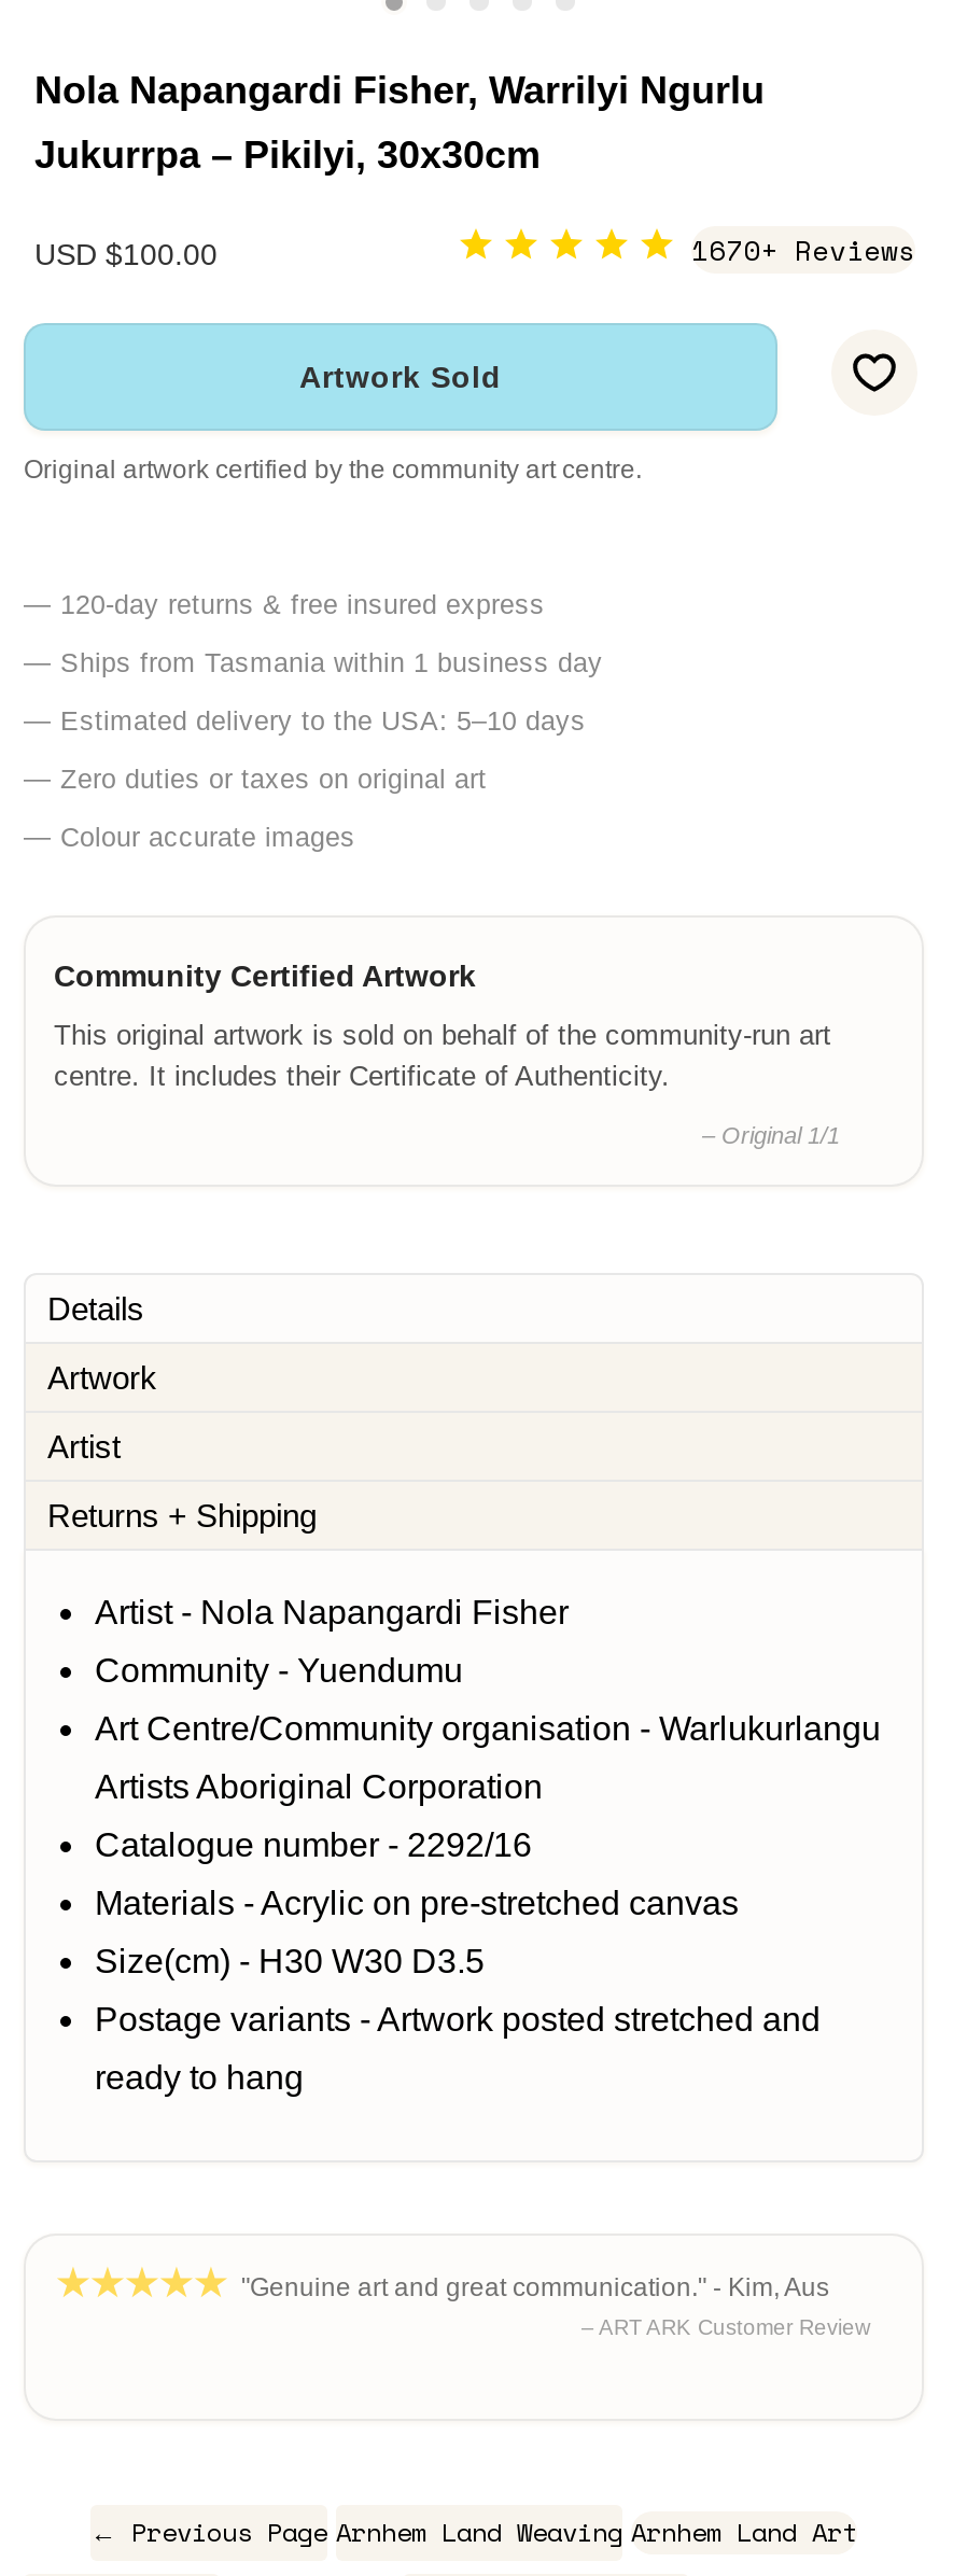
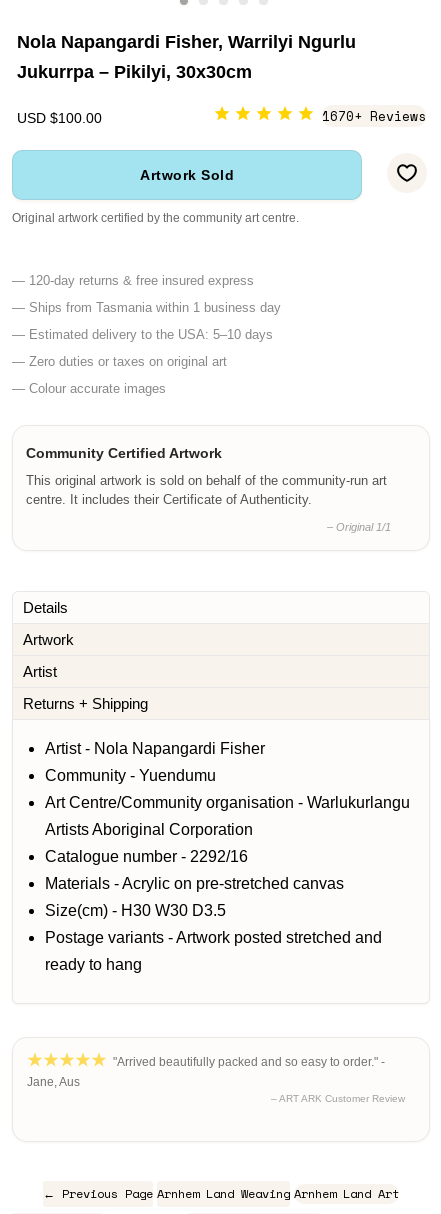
[241,2272,829,2302] "Genuine art and great communication." - Kim, Aus -> [27,1055,385,1089] "Arrived beautifully packed and so easy to order." - | Jane, Aus

